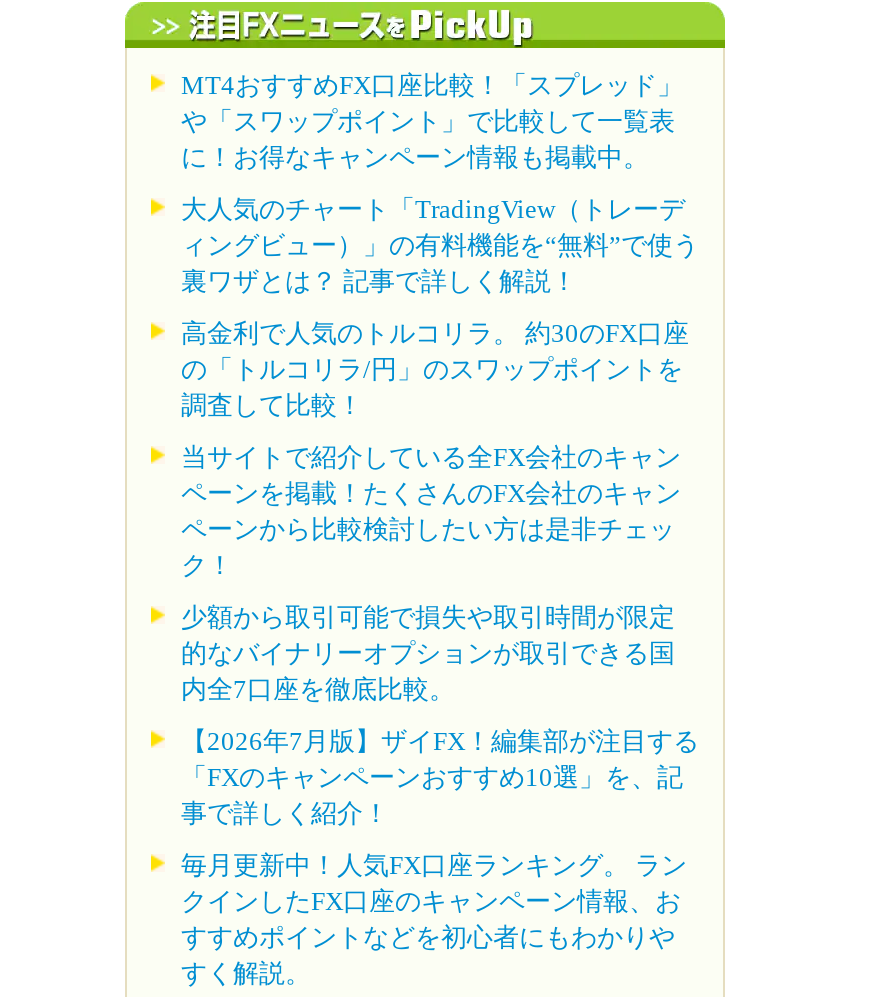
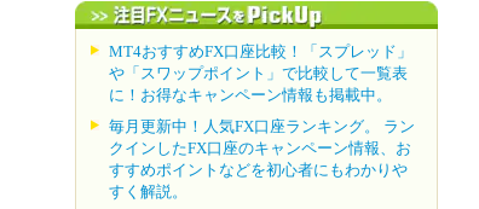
[181,194,699,828] 大人気のチャート「TradingView（トレーデ | ィングビュー）」の有料機能を“無料”で使う | 裏ワザとは？ 記事で詳しく解説！ | 高金利で人気のトルコリラ。 約30のFX口座 | の「トルコリラ/円」のスワップポイントを | 調査して比較！ | 当サイトで紹介している全FX会社のキャン | ペーンを掲載！たくさんのFX会社のキャン | ペーンから比較検討したい方は是非チェッ | ク！ | 少額から取引可能で損失や取引時間が限定 | 的なバイナリーオプションが取引できる国 | 内全7口座を徹底比較。 | 【2026年7月版】ザイFX！編集部が注目する | 「FXのキャンペーンおすすめ10選」を、記 | 事で詳しく紹介！ -> none

